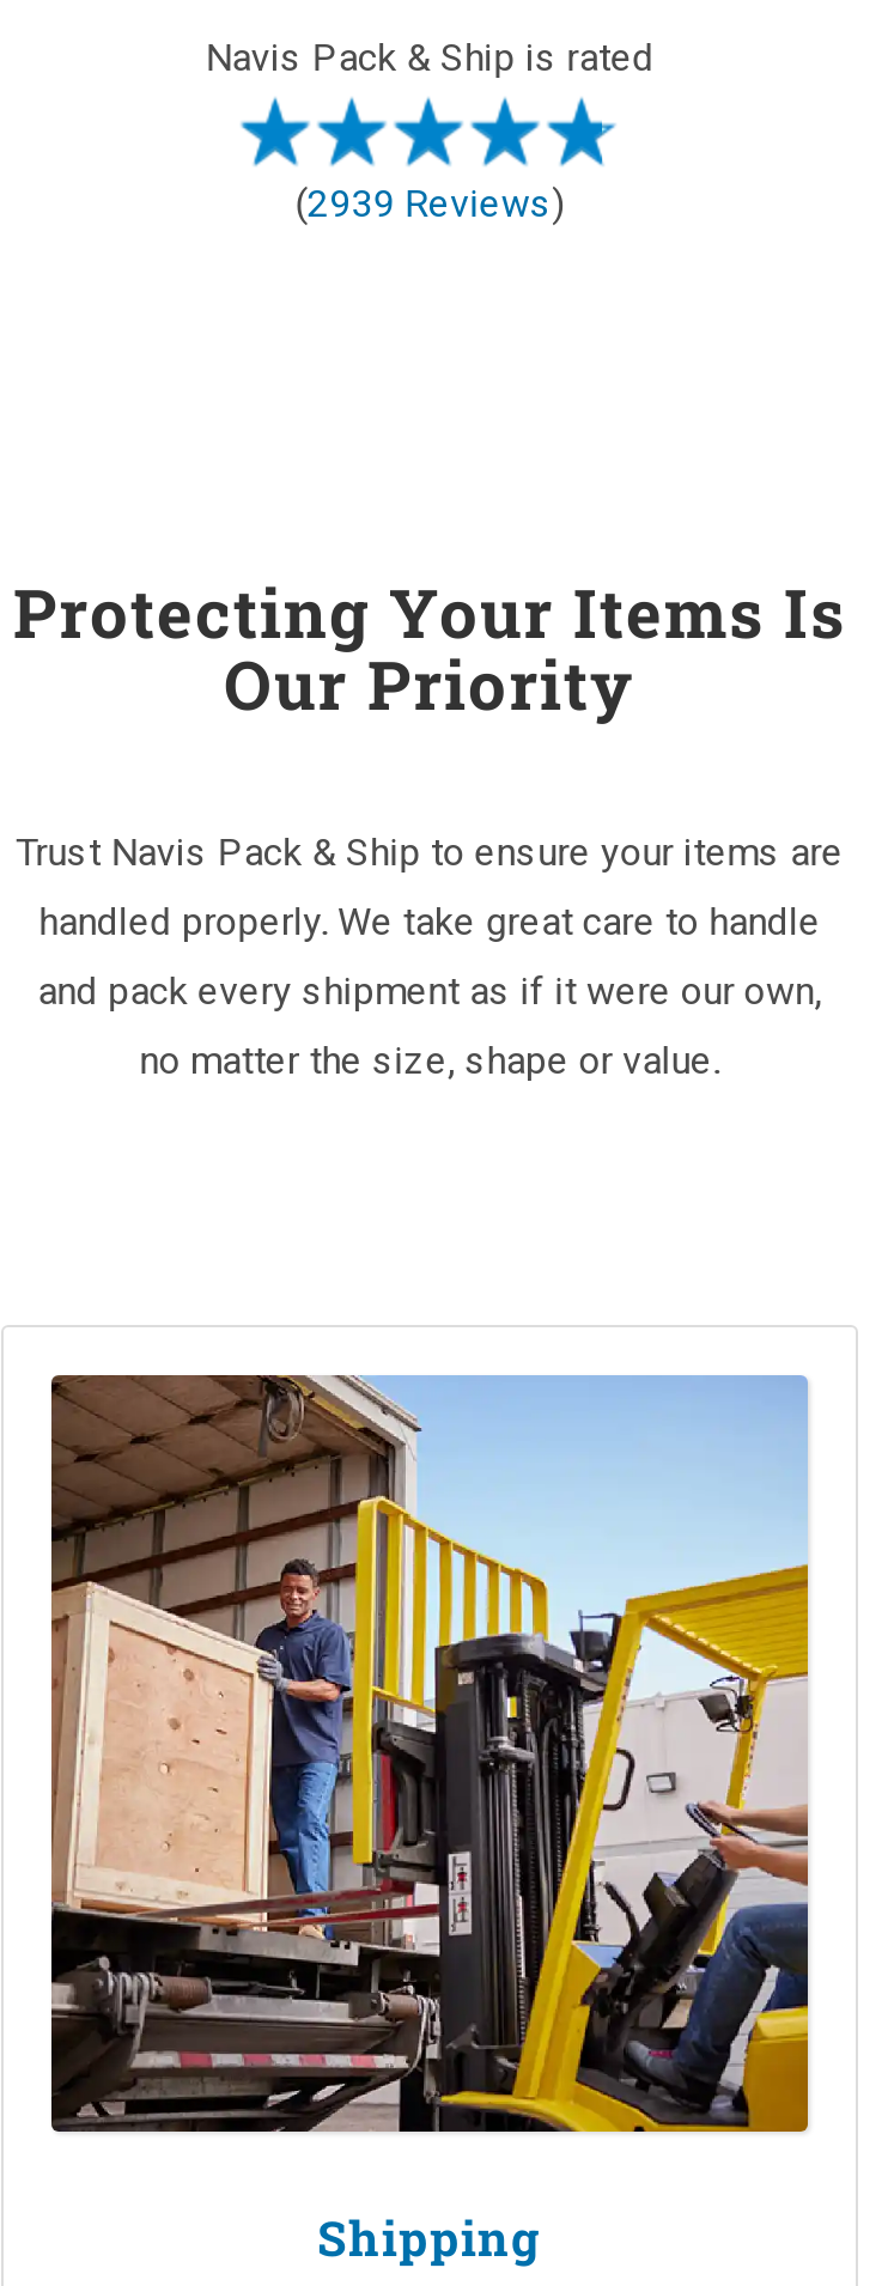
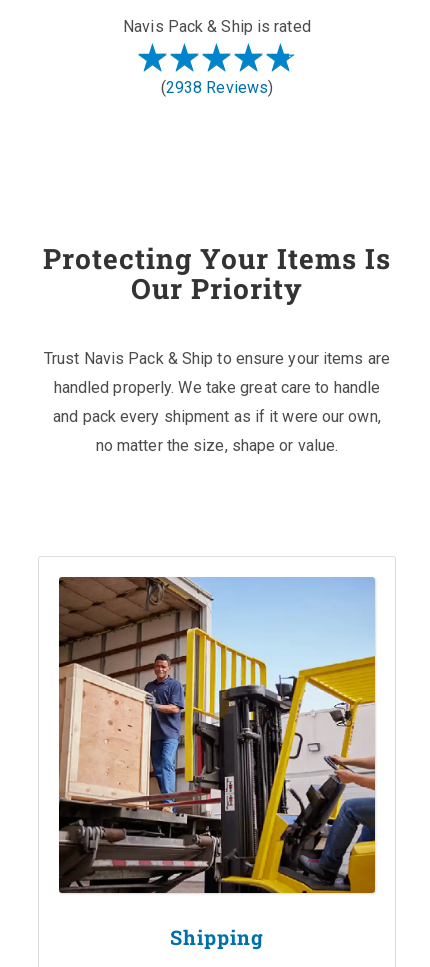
[295,181,564,226] (2939 Reviews) -> [161,78,273,97] (2938 Reviews)

